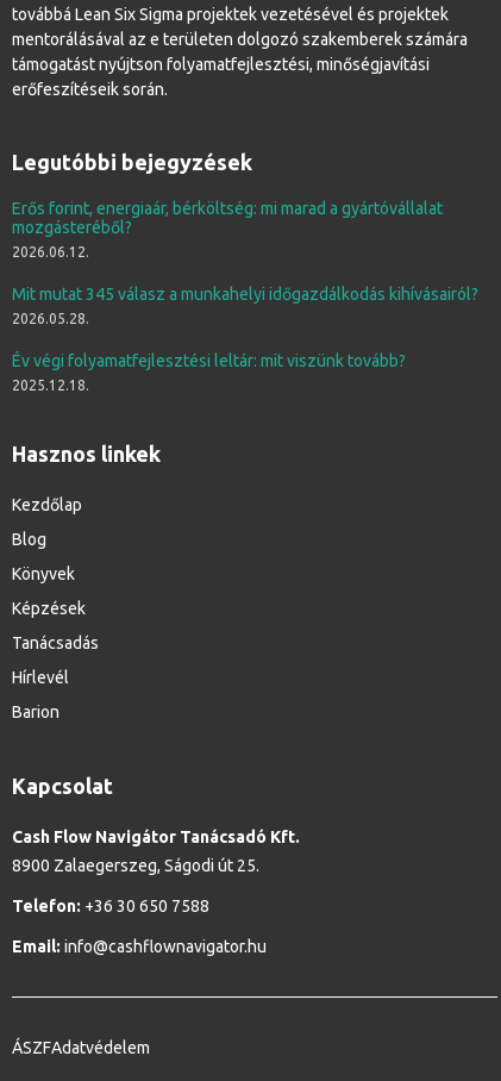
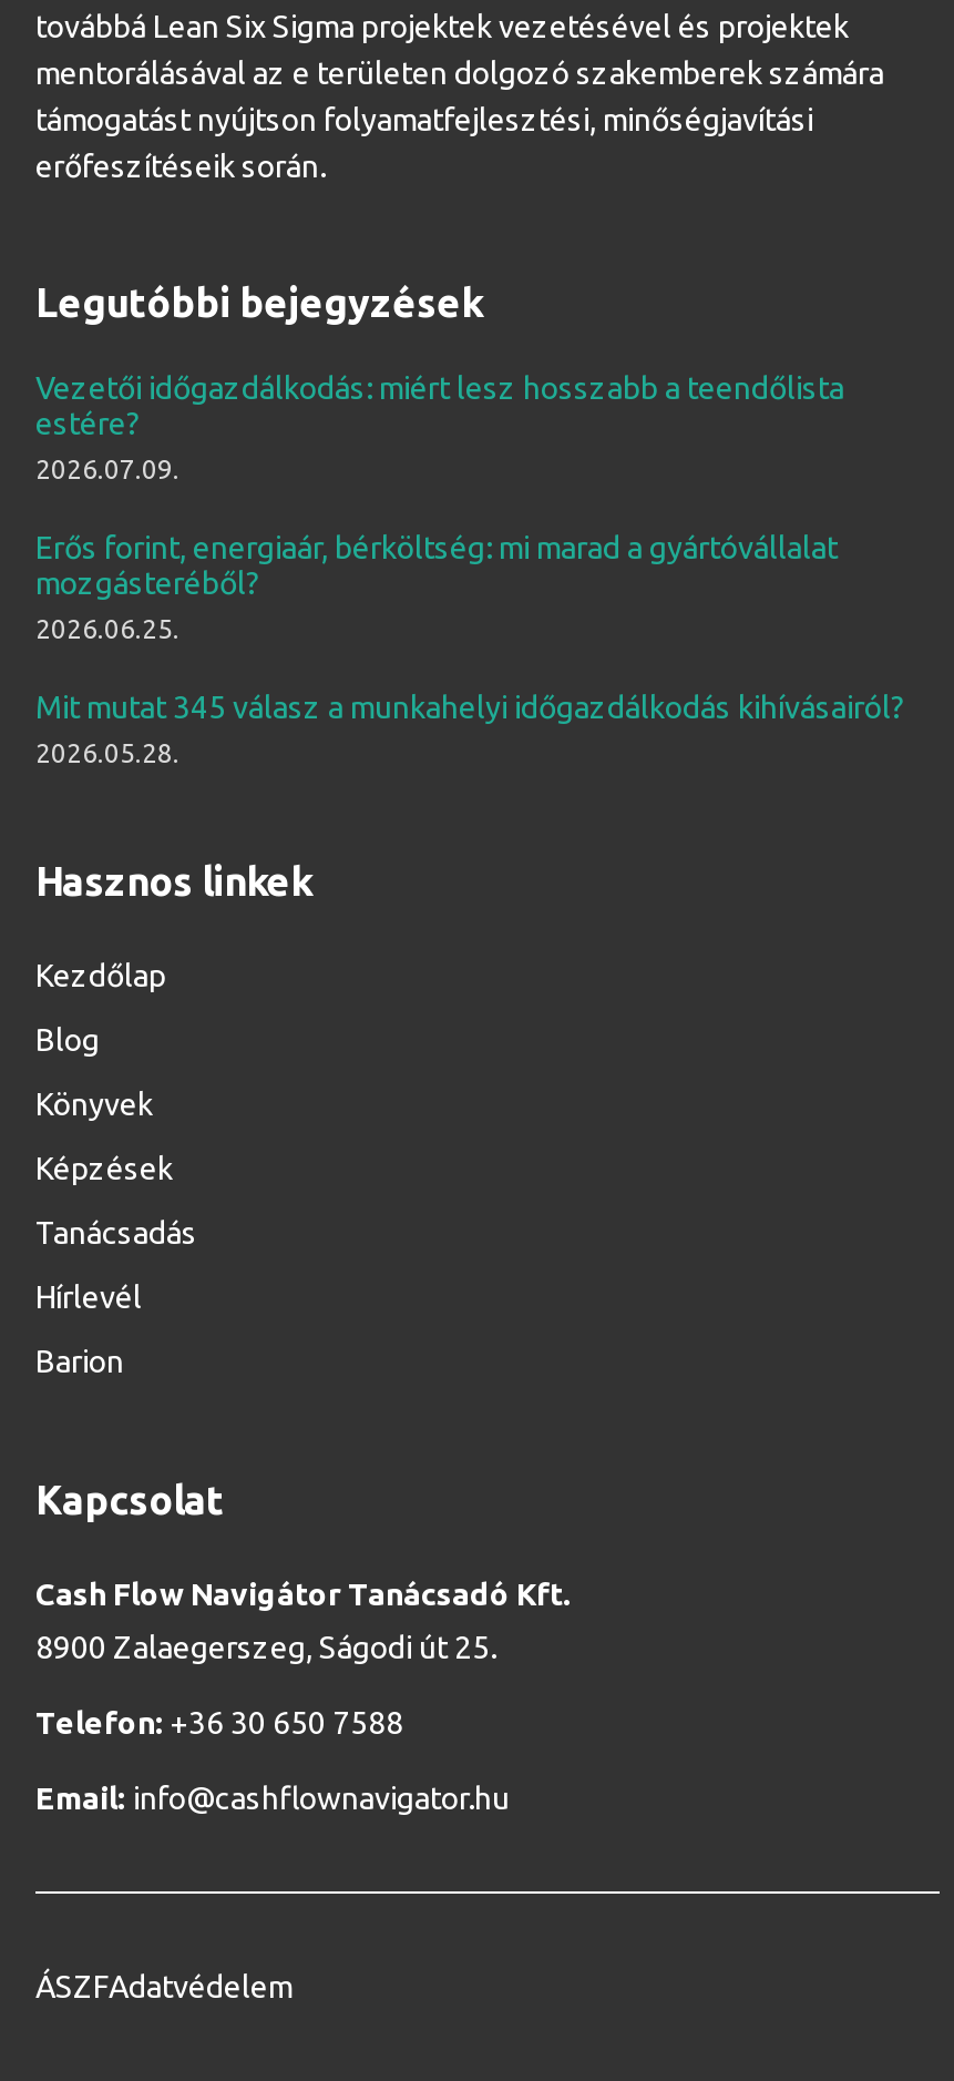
none -> [35,369,844,482] Vezetői időgazdálkodás: miért lesz hosszabb a teendőlista | estére? | 2026.07.09.
moved [12,198,443,236] -> [35,529,838,600]: Erős forint, energiaár, bérköltség: mi marad a gyártóvállalat | mozgásteréből?
[12,243,89,259] 2026.06.12. -> [35,613,179,642] 2026.06.25.
moved [12,284,478,326] -> [35,688,904,766]: Mit mutat 345 válasz a munkahelyi időgazdálkodás kihívásairól? | 2026.05.28.
[12,351,406,392] Év végi folyamatfejlesztési leltár: mit viszünk tovább? | 2025.12.18. -> none

